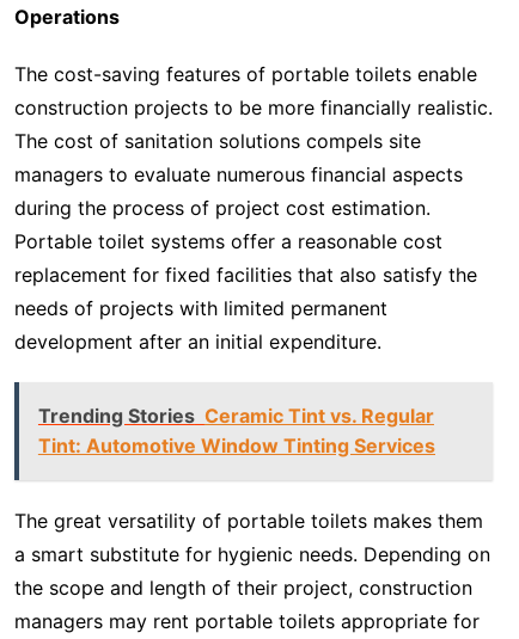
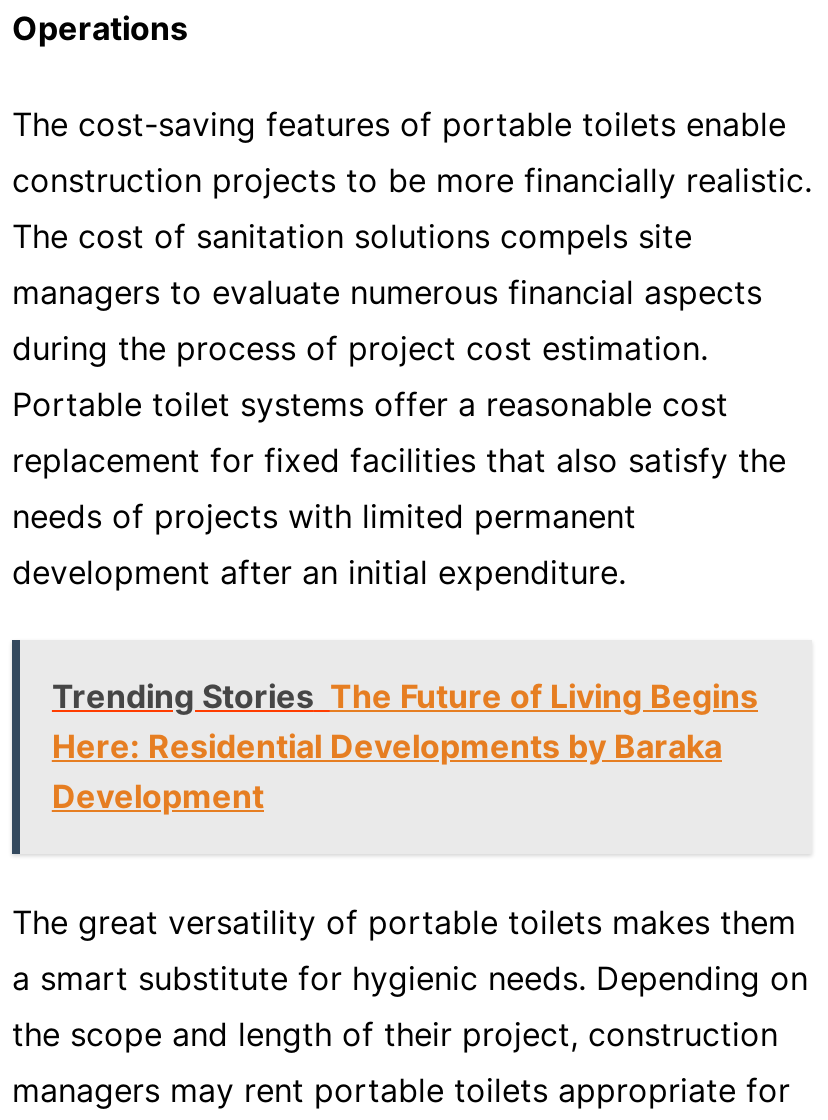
[38,404,435,458] Trending Stories Ceramic Tint vs. Regular | Tint: Automotive Window Tinting Services -> [52,677,758,817] Trending Stories The Future of Living Begins | Here: Residential Developments by Baraka | Development

